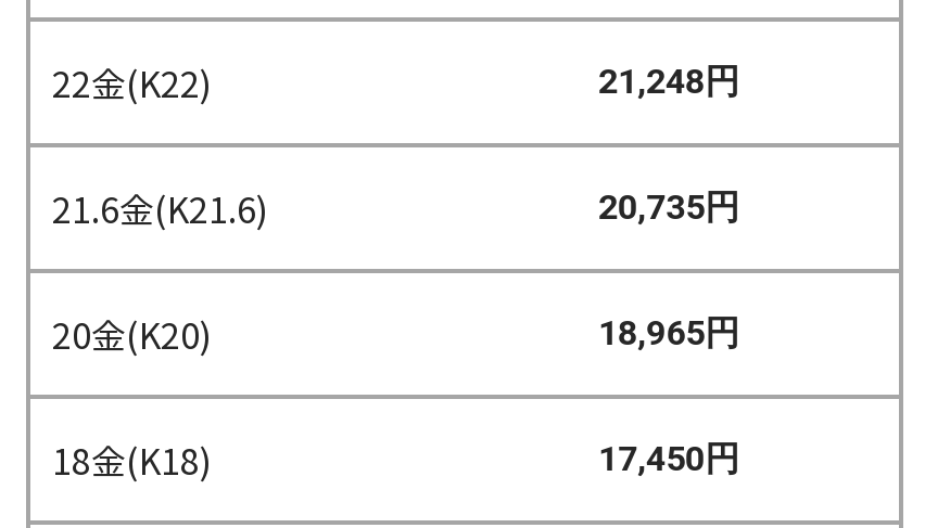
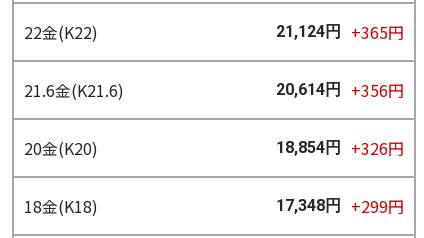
[599,61,740,102] 21,248円 -> [276,20,404,44] 21,124円 +365円
[599,186,740,228] 20,735円 -> [276,78,404,102] 20,614円 +356円
[599,312,740,353] 18,965円 -> [276,136,404,160] 18,854円 +326円
[599,438,740,479] 17,450円 -> [276,194,404,218] 17,348円 +299円

